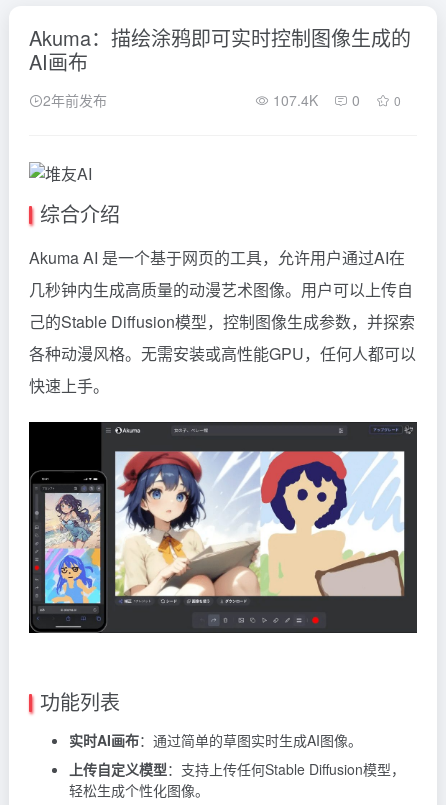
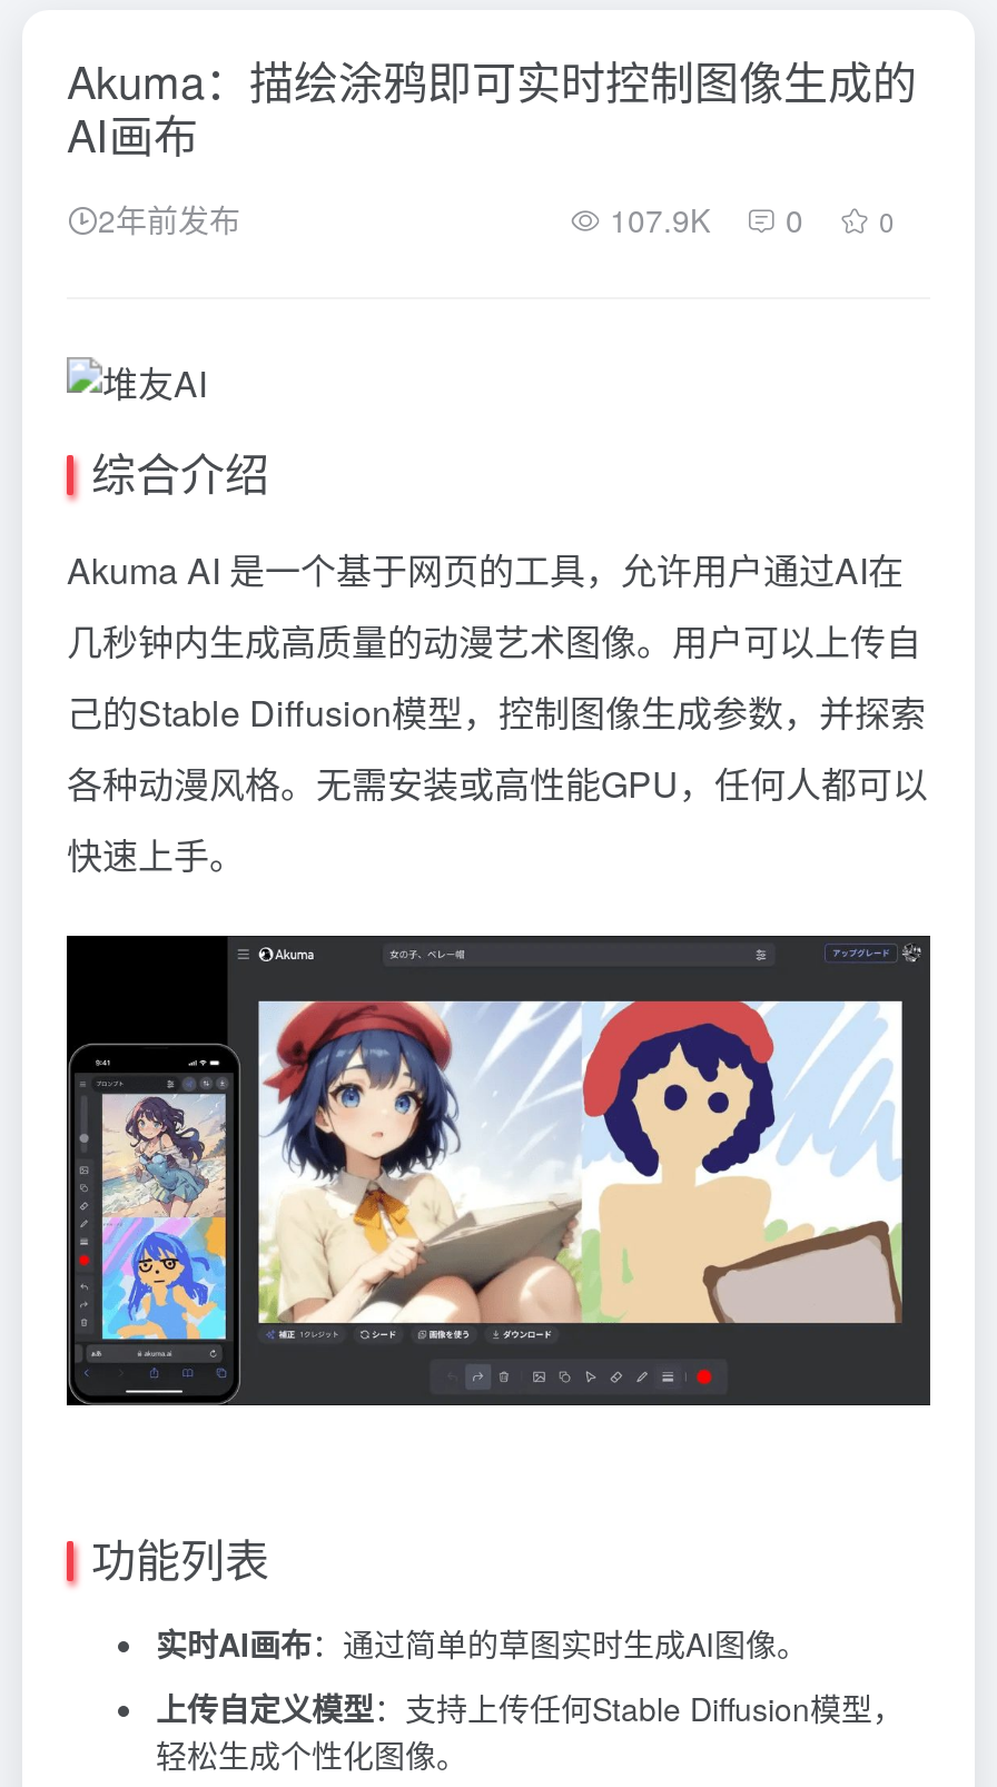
[269,90,401,110] 107.4K 0 0 -> [601,197,895,241] 107.9K 0 0

